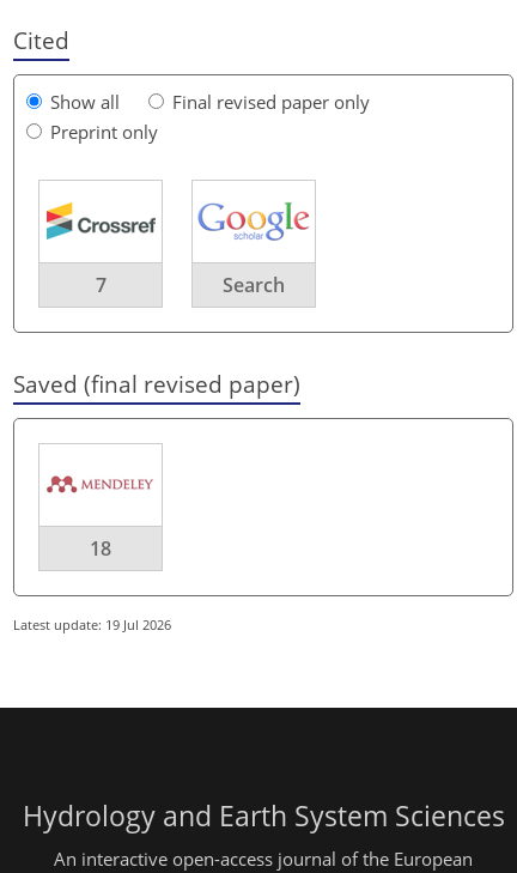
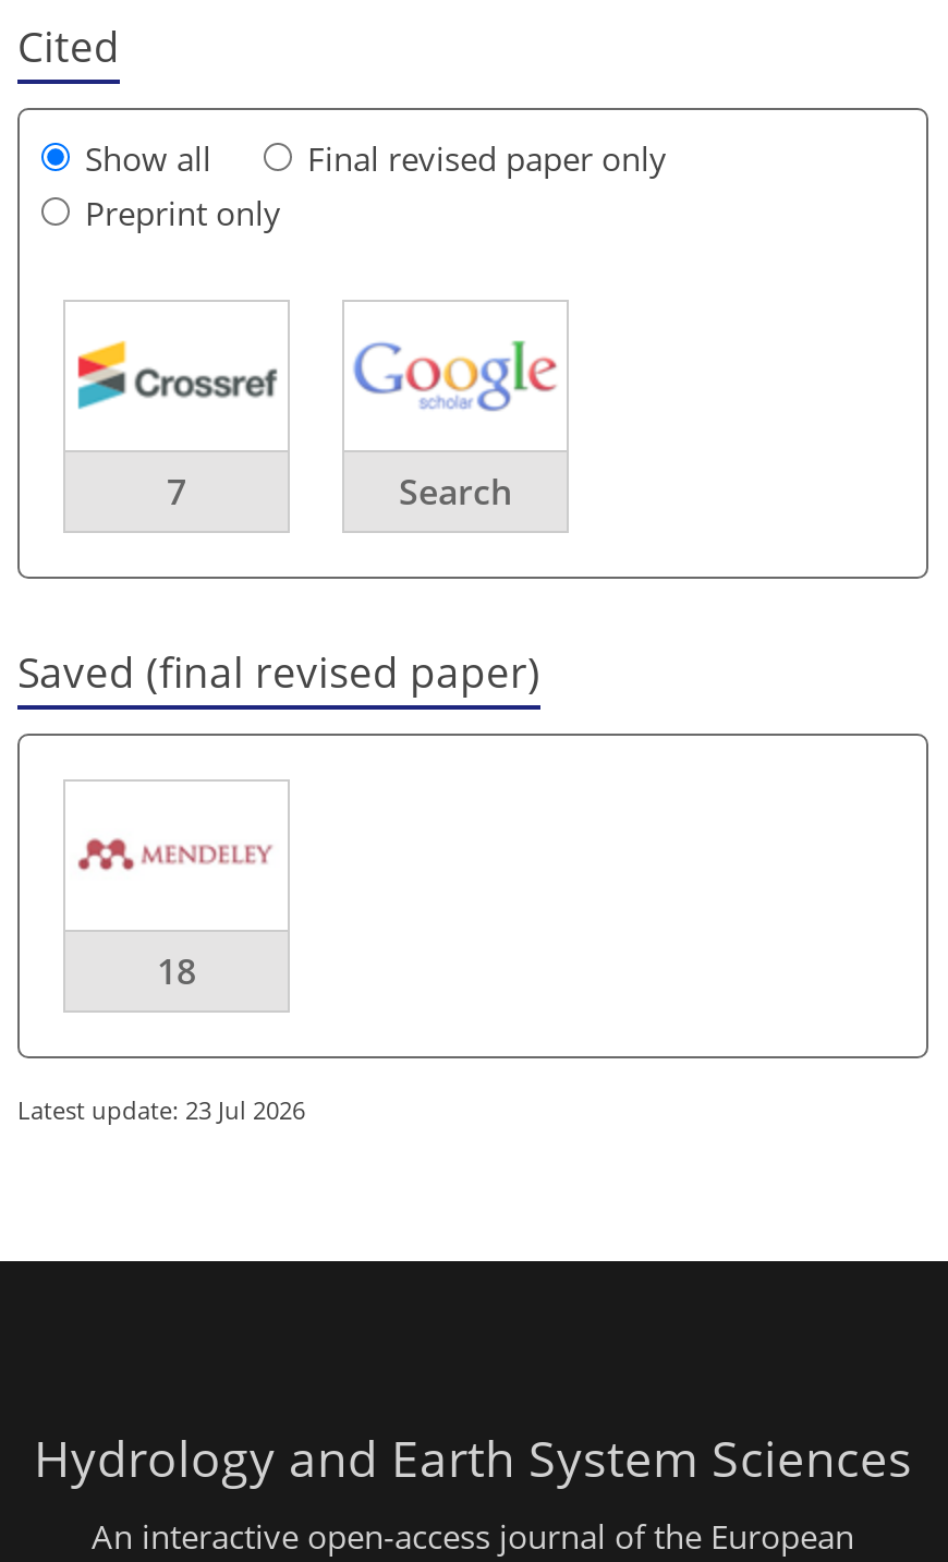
[13,616,171,633] Latest update: 19 Jul 2026 -> [17,1093,305,1126] Latest update: 23 Jul 2026

